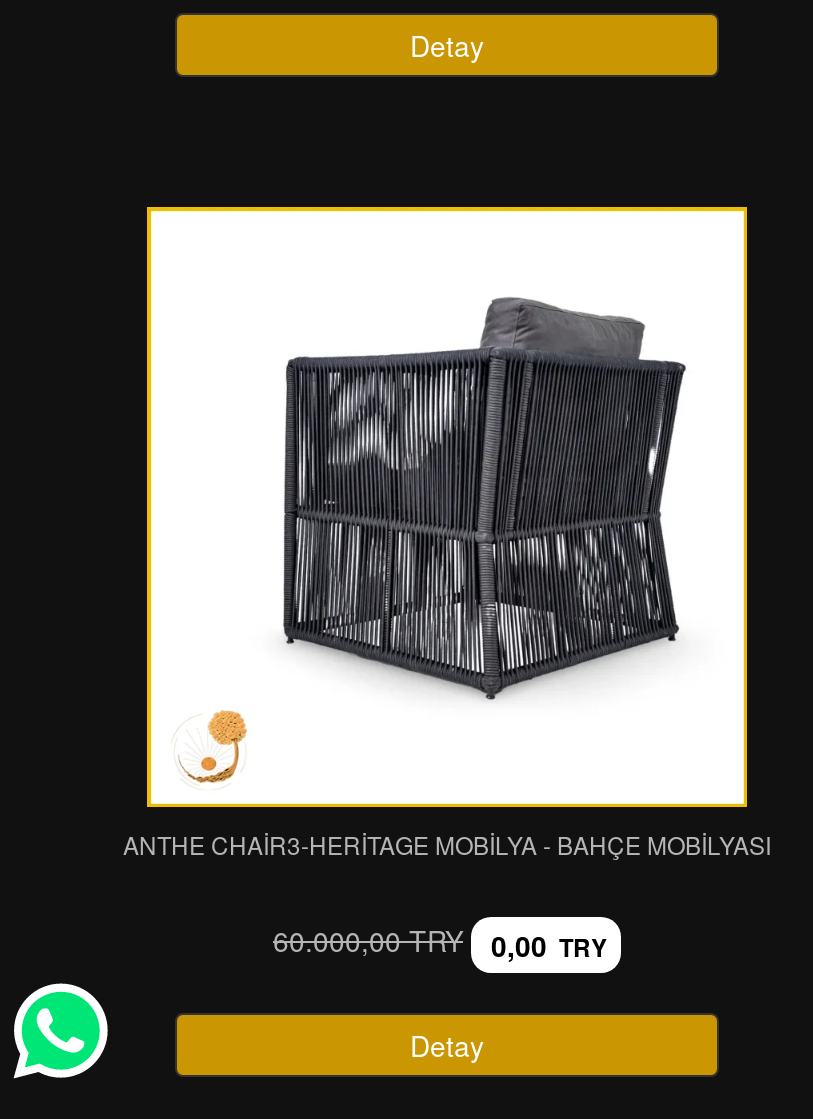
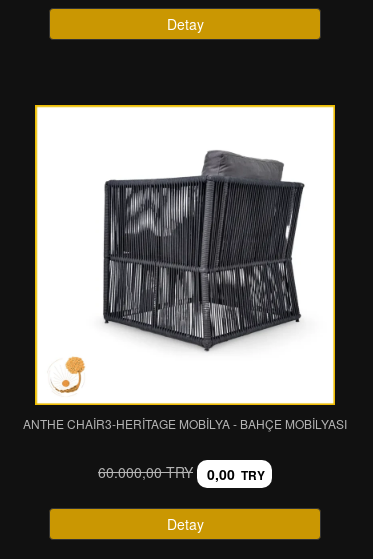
[11,981,109,1079] [image] -> none

